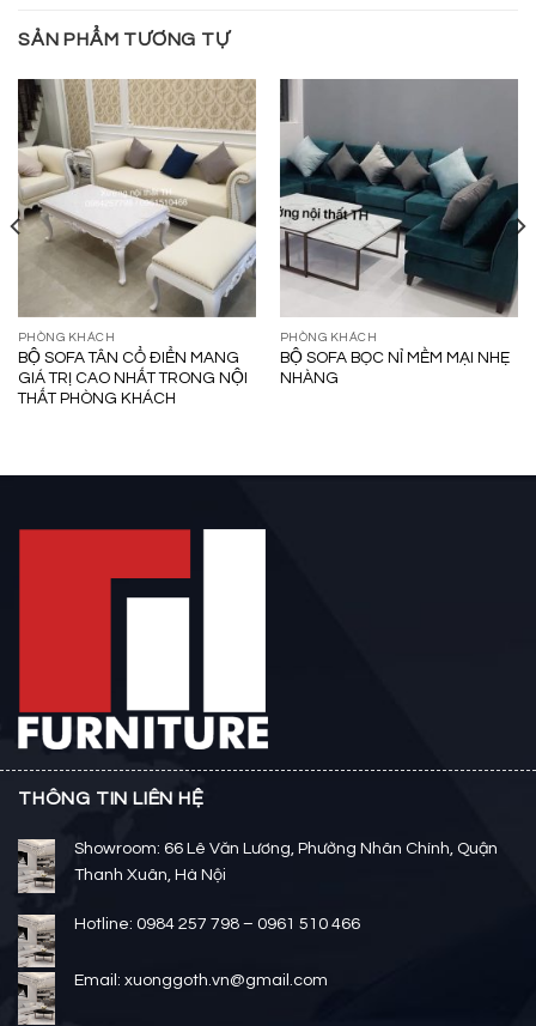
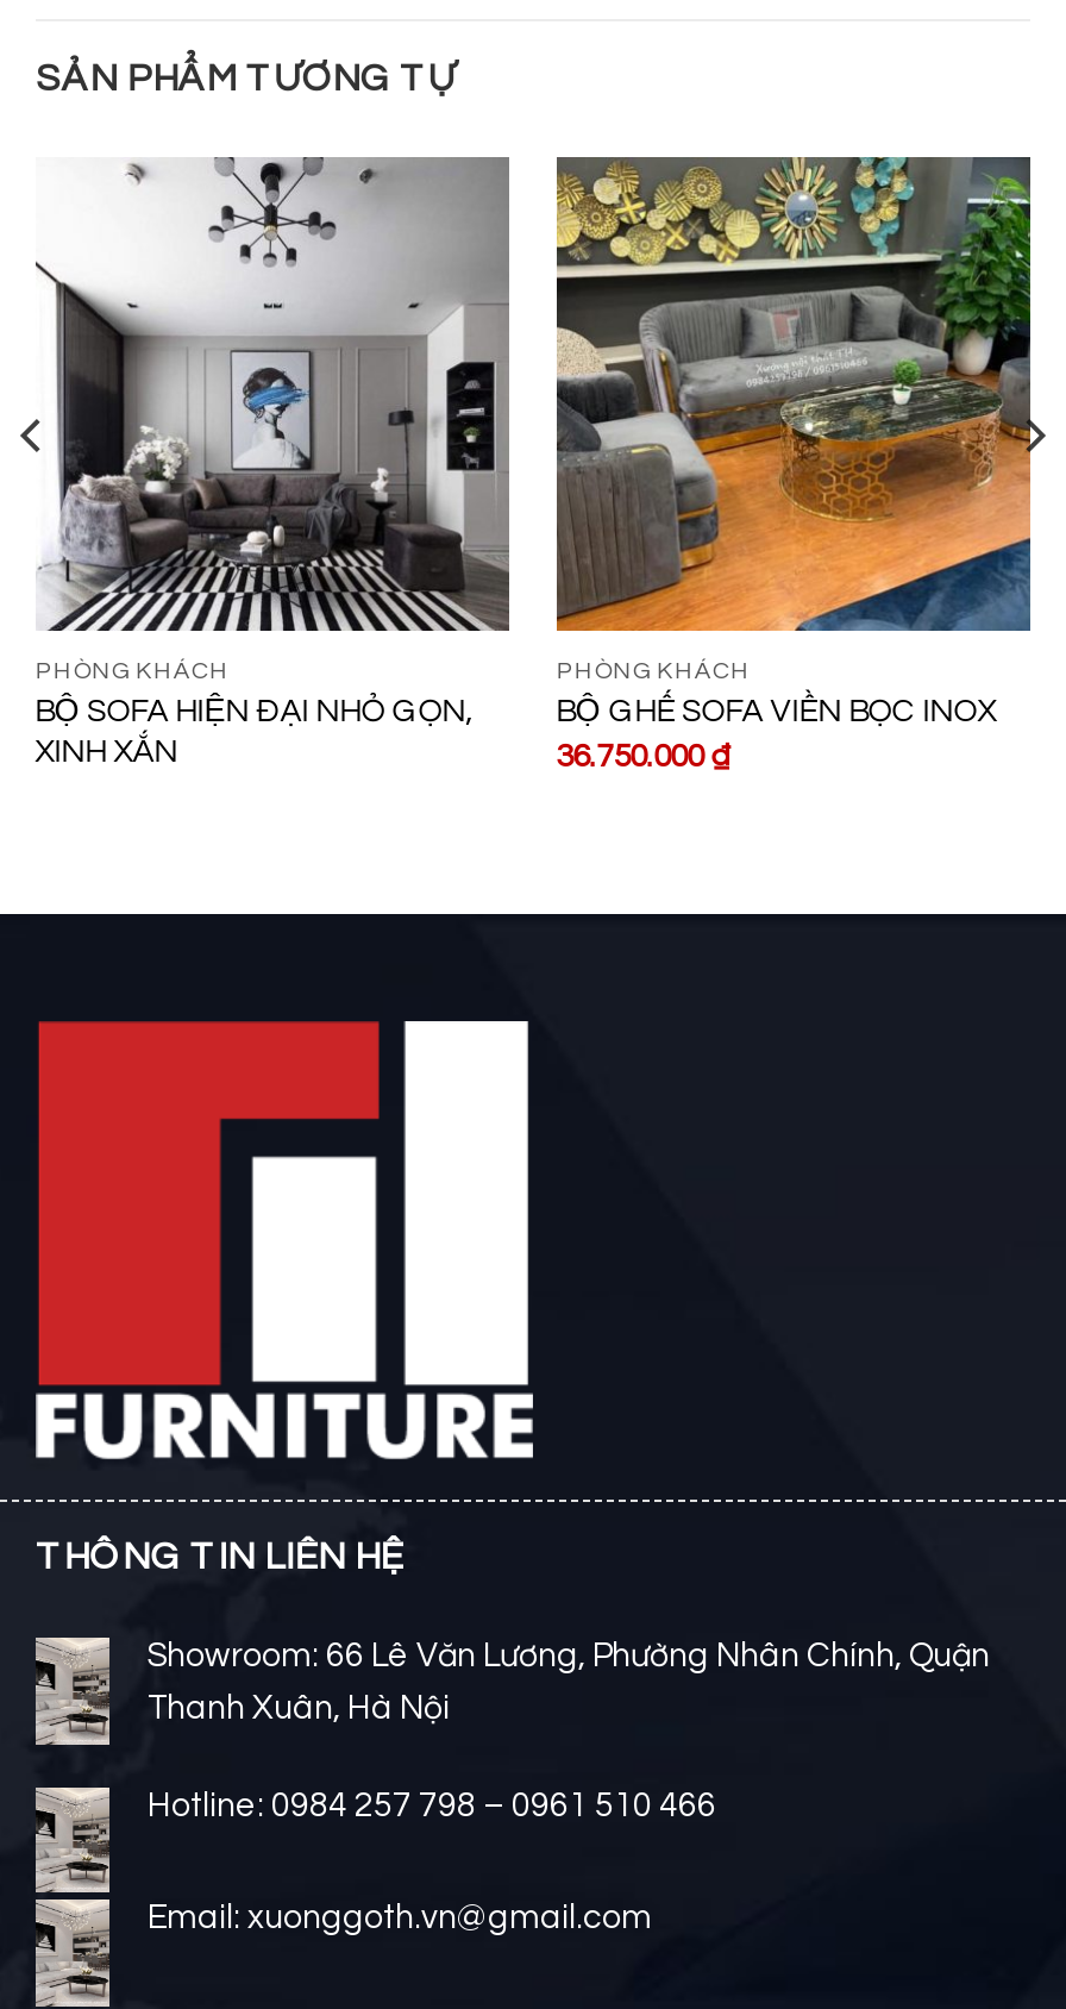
[10,78,256,407] [image] | BỘ SOFA TÂN CỔ ĐIỂN MANG | GIÁ TRỊ CAO NHẤT TRONG NỘI | THẤT PHÒNG KHÁCH -> [19,157,509,768] [image] | BỘ SOFA HIỆN ĐẠI NHỎ GỌN, | XINH XẮN
[279,79,526,386] [image] | BỘ SOFA BỌC NỈ MỀM MẠI NHẸ | NHÀNG -> [554,157,1047,773] [image] | BỘ GHẾ SOFA VIỀN BỌC INOX | 36.750.000 ₫

